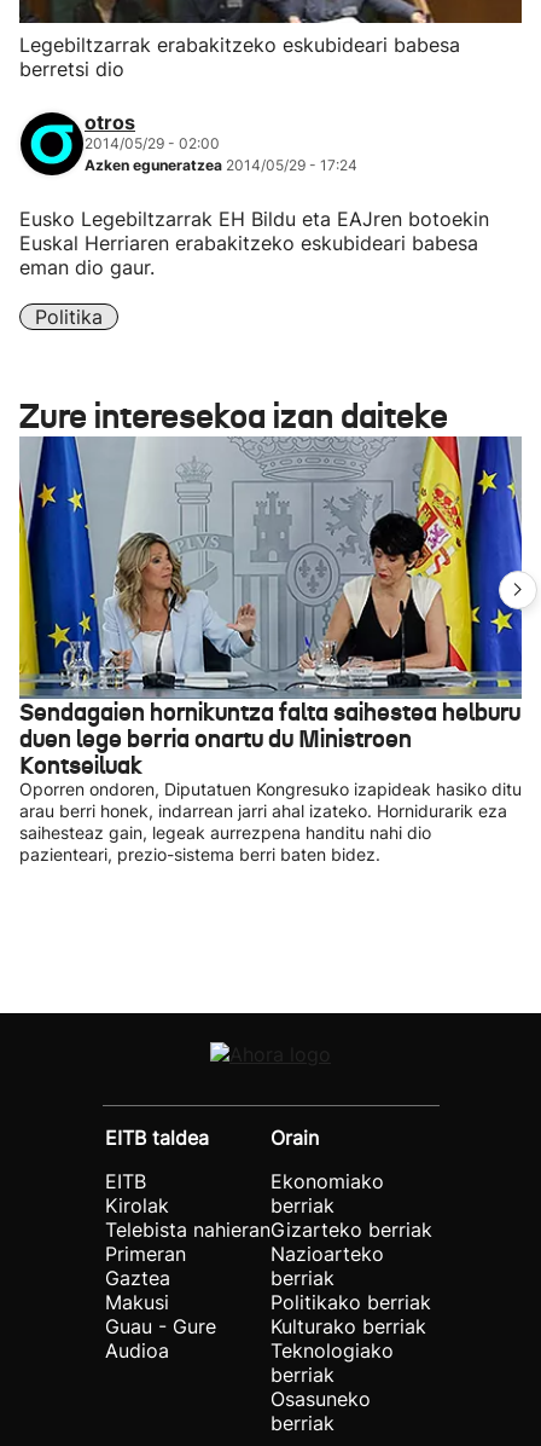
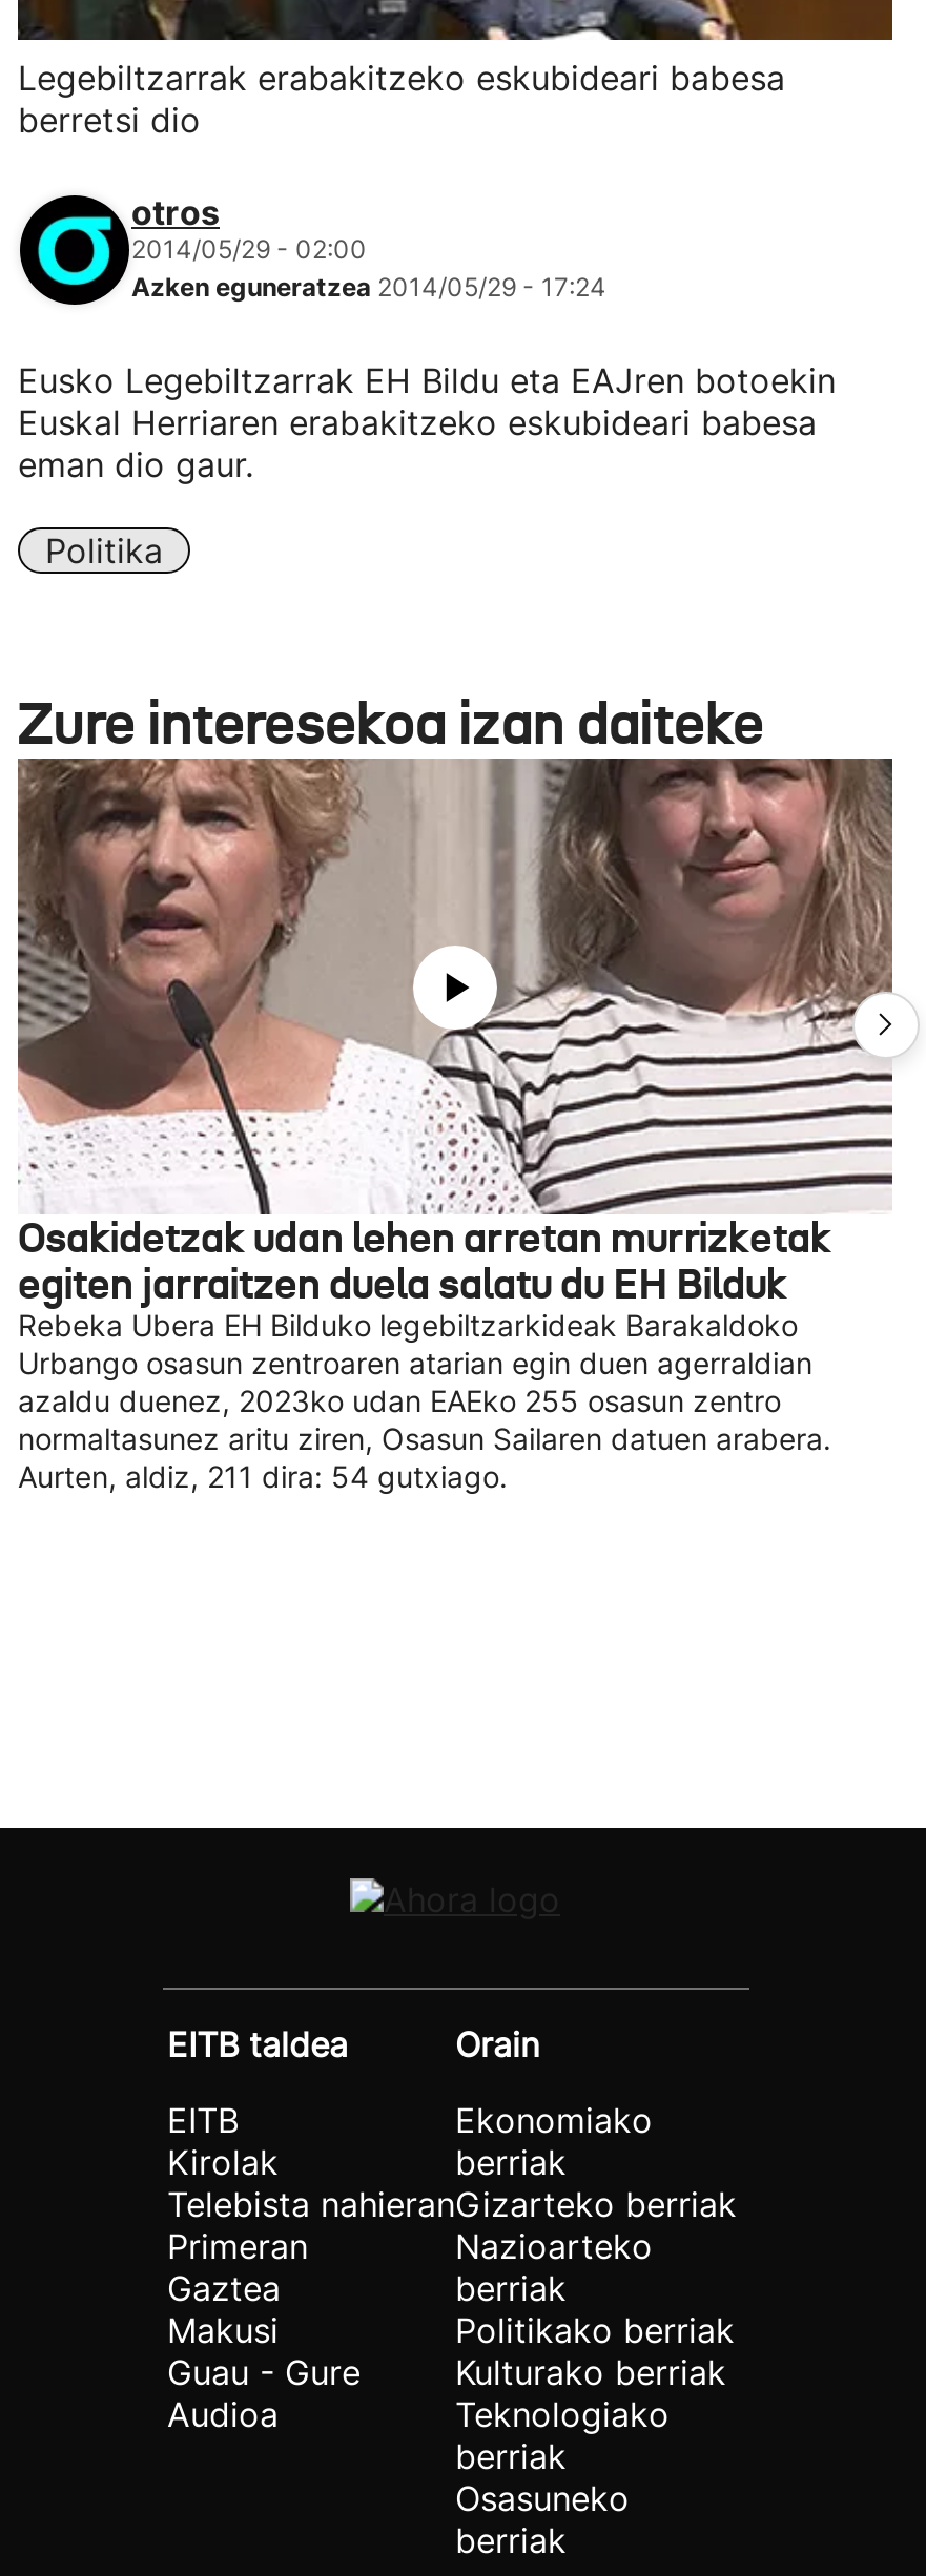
[18,436,523,864] [image] | Sendagaien hornikuntza falta saihestea helburu | duen lege berria onartu du Ministroen | Kontseiluak | Oporren ondoren, Diputatuen Kongresuko izapideak hasiko ditu | arau berri honek, indarrean jarri ahal izateko. Hornidurarik eza | saihesteaz gain, legeak aurrezpena handitu nahi dio | pazienteari, prezio-sistema berri baten bidez. -> [16,759,894,1494] [image] | Osakidetzak udan lehen arretan murrizketak | egiten jarraitzen duela salatu du EH Bilduk | Rebeka Ubera EH Bilduko legebiltzarkideak Barakaldoko | Urbango osasun zentroaren atarian egin duen agerraldian | azaldu duenez, 2023ko udan EAEko 255 osasun zentro | normaltasunez aritu ziren, Osasun Sailaren datuen arabera. | Aurten, aldiz, 211 dira: 54 gutxiago.

